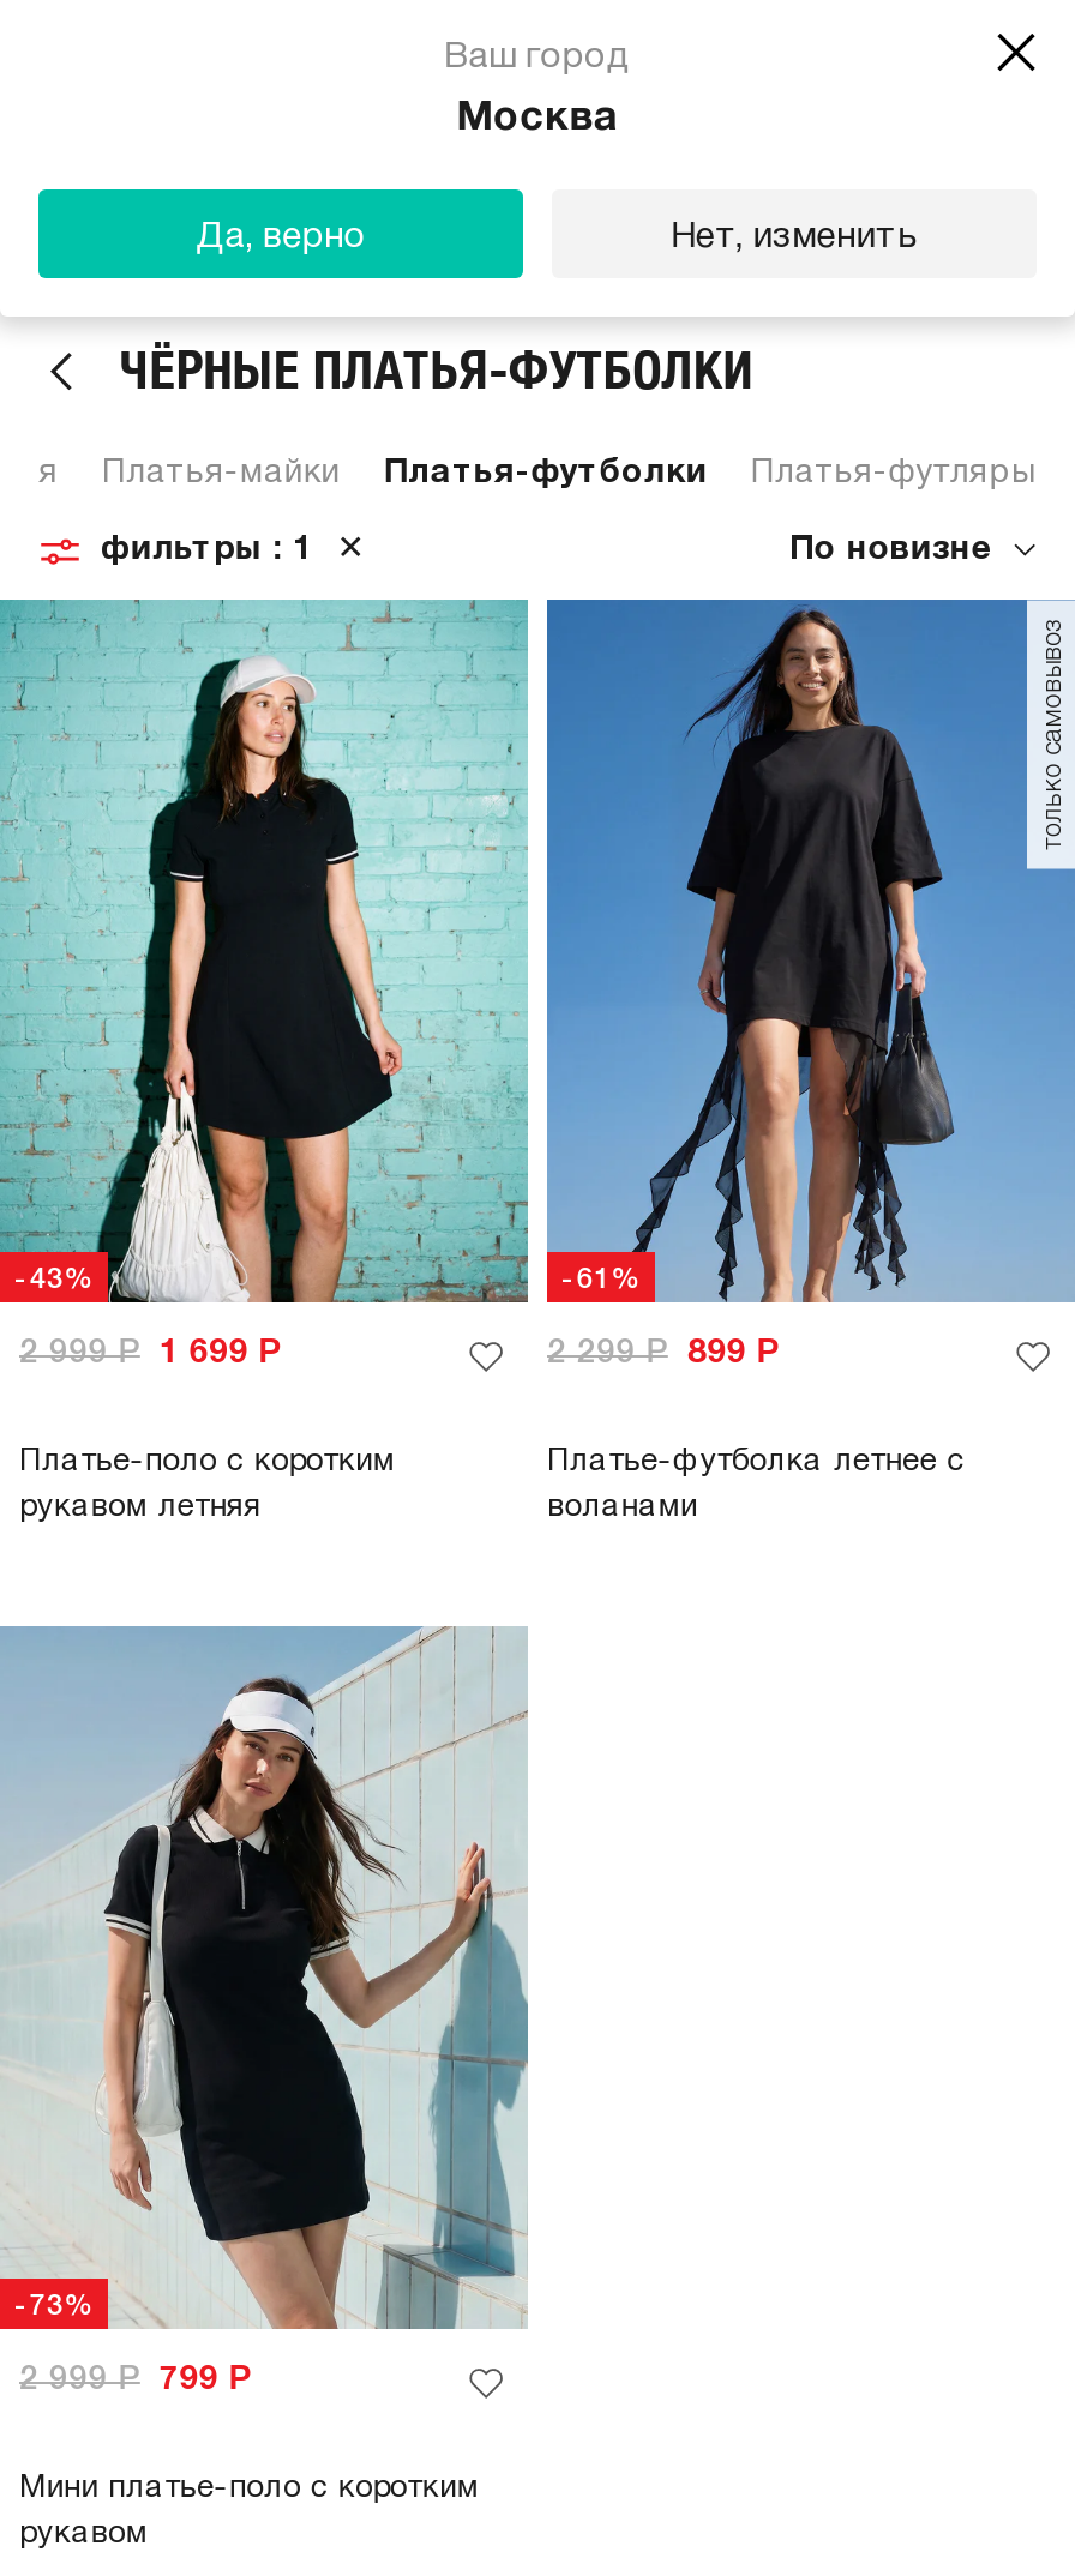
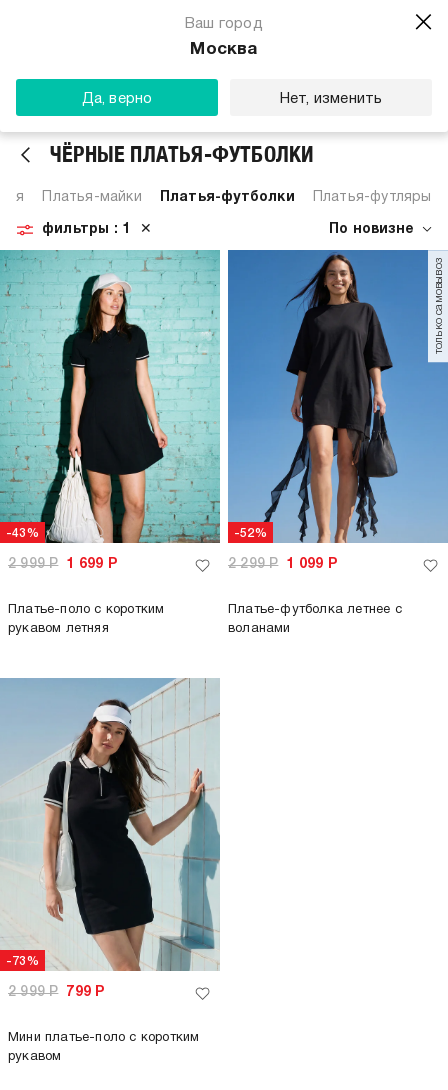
[561,1267,640,1293] -61% -> [234,528,267,539] -52%
[547,1339,778,1370] 2 299Р 899 Р -> [228,558,337,571] 2 299Р 1 099 Р

